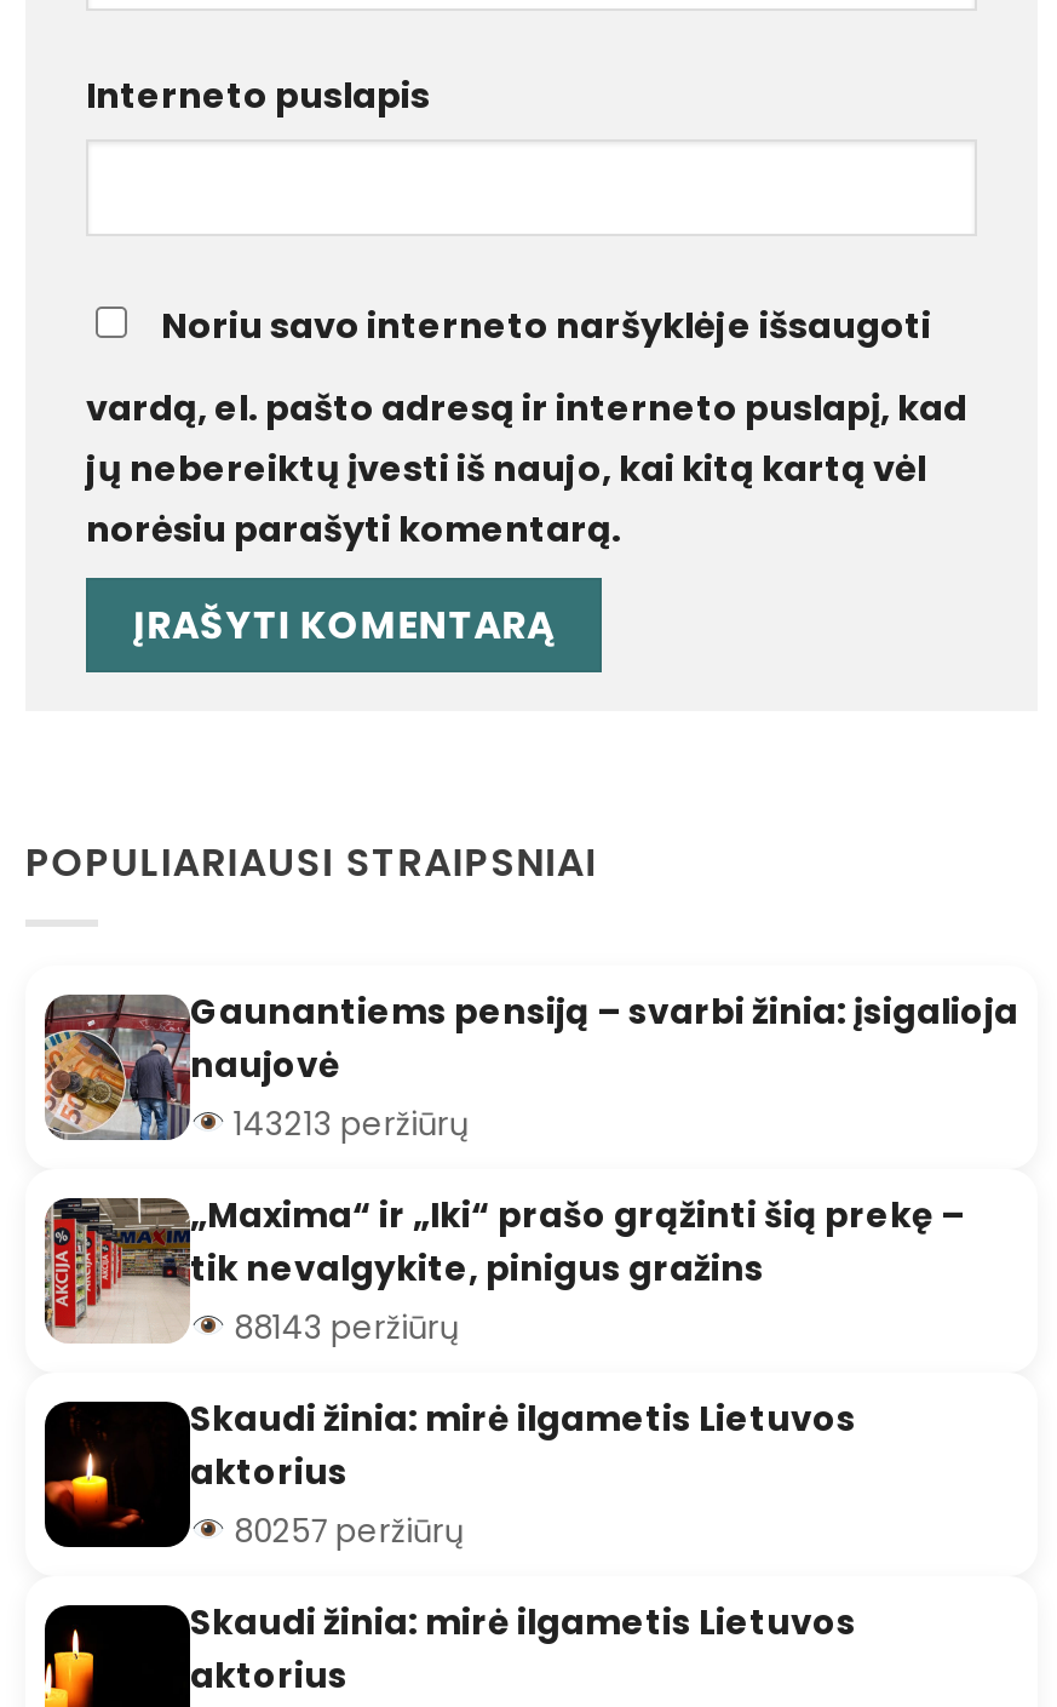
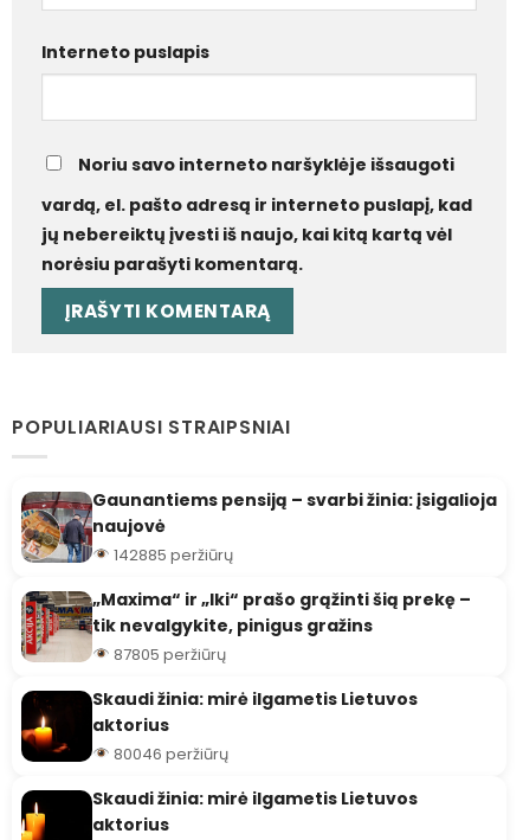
[226,1101,468,1147] 143213 peržiūrų -> [110,544,233,566] 142885 peržiūrų
[226,1305,458,1351] 88143 peržiūrų -> [110,643,226,666] 87805 peržiūrų
[226,1508,463,1554] 80257 peržiūrų -> [110,743,228,765] 80046 peržiūrų

